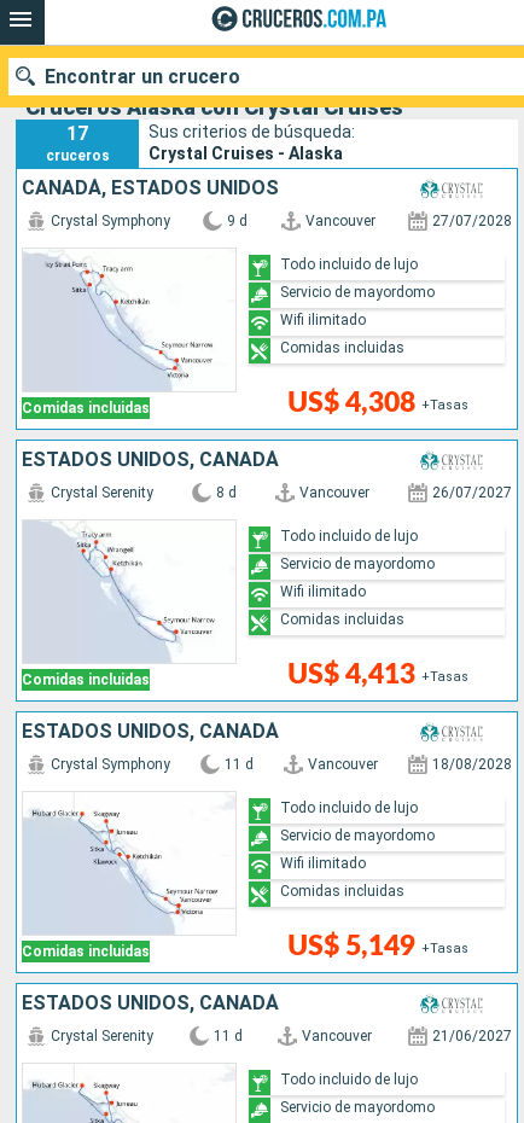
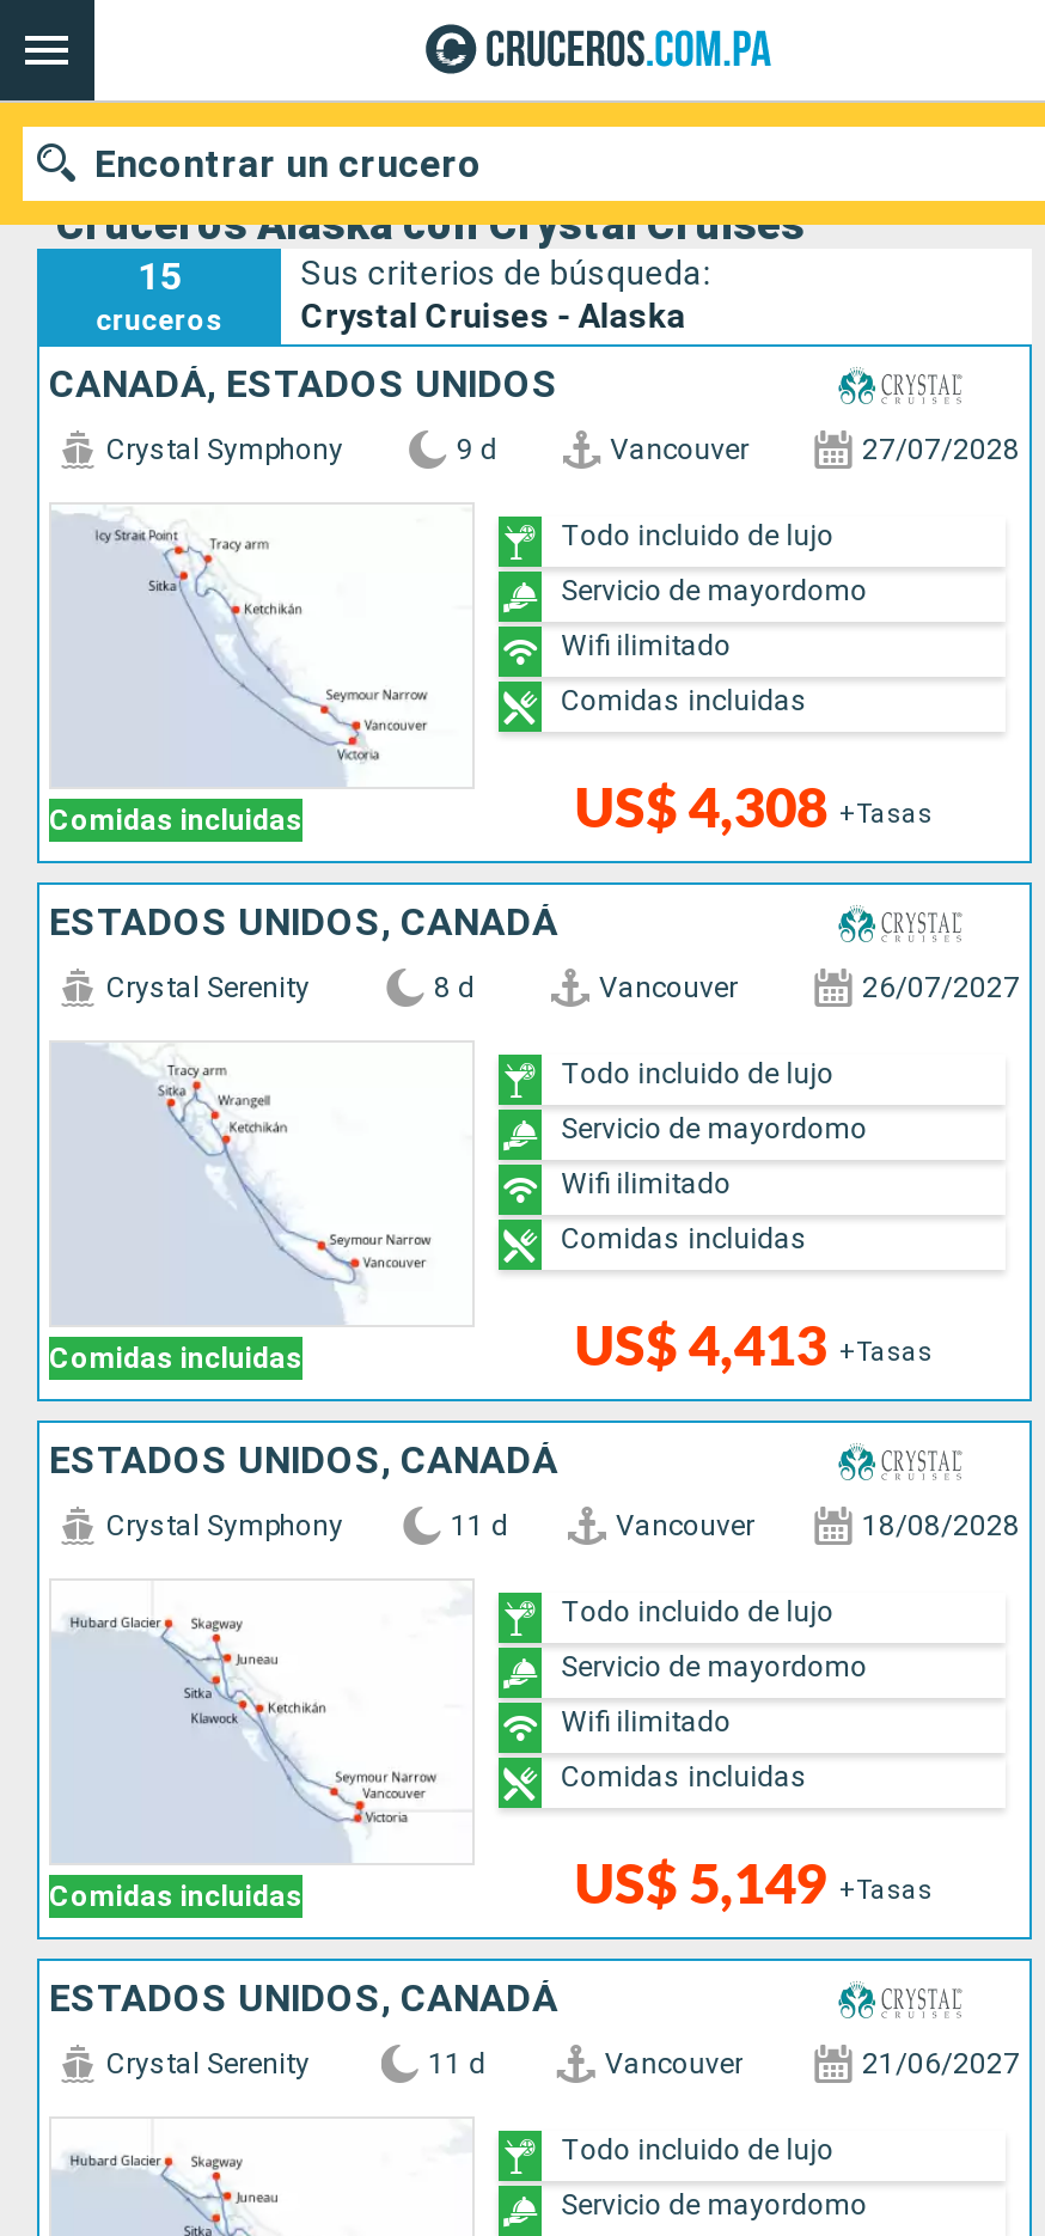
[67,121,88,144] 17 -> [138,252,181,298] 15

